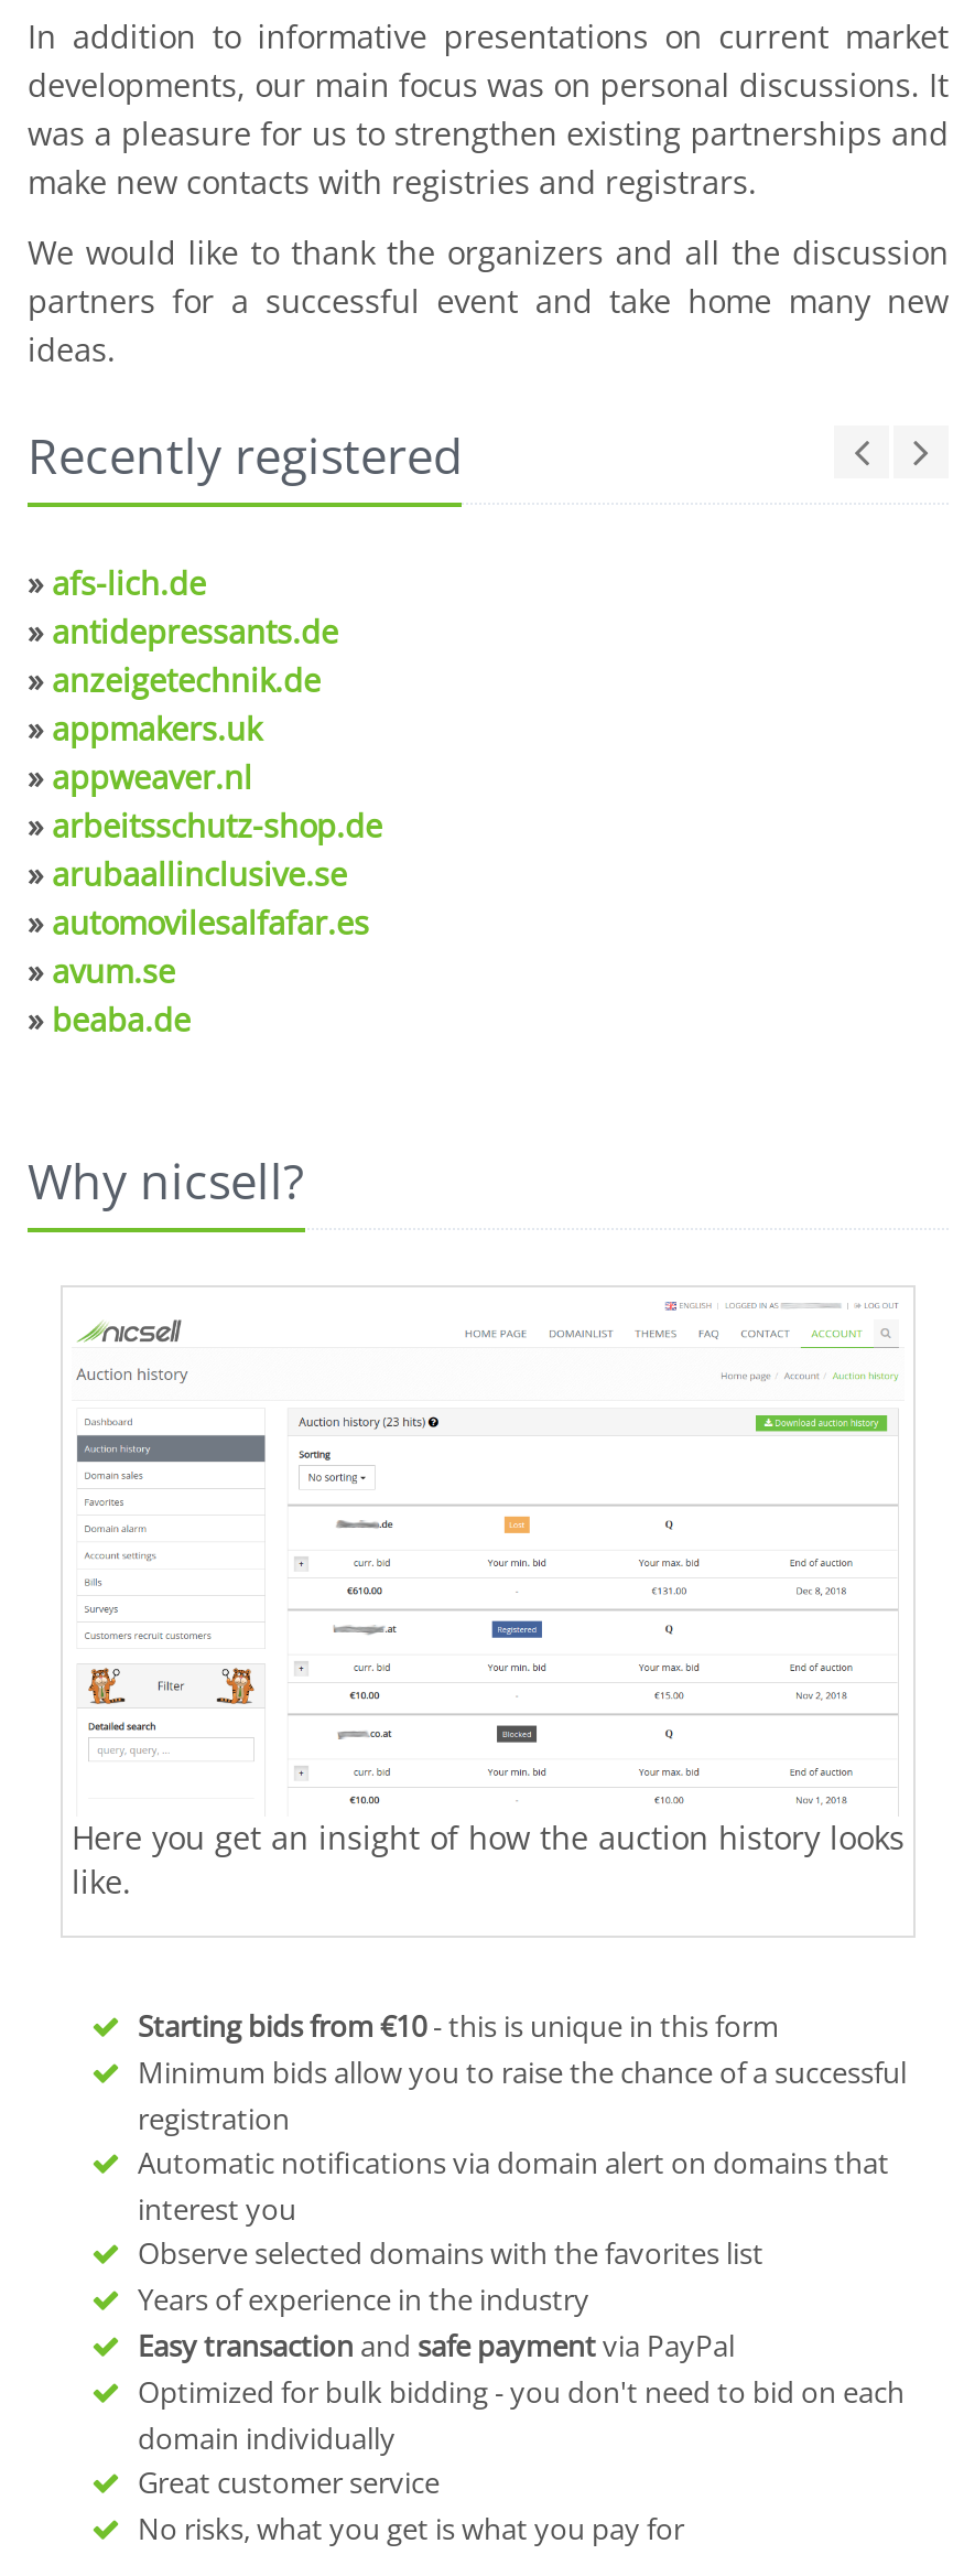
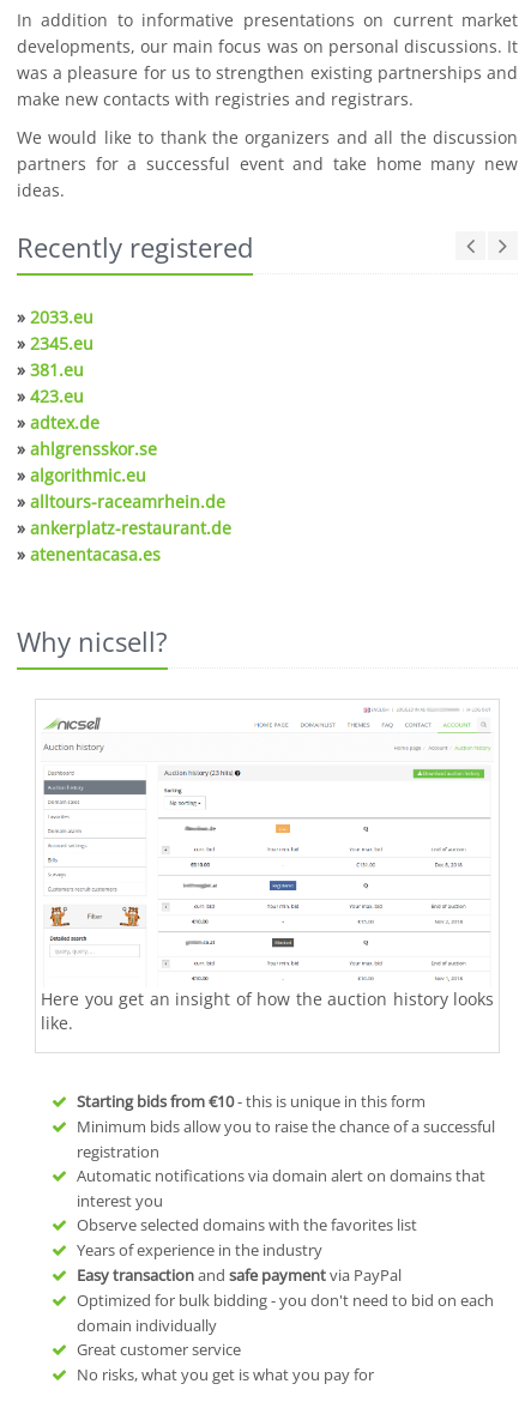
[28,563,382,1041] » afs-lich.de | » antidepressants.de | » anzeigetechnik.de | » appmakers.uk | » appweaver.nl | » arbeitsschutz-shop.de | » arubaallinclusive.se | » automovilesalfafar.es | » avum.se | » beaba.de -> [17,306,231,566] » 2033.eu | » 2345.eu | » 381.eu | » 423.eu | » adtex.de | » ahlgrensskor.se | » algorithmic.eu | » alltours-raceamrhein.de | » ankerplatz-restaurant.de | » atenentacasa.es

